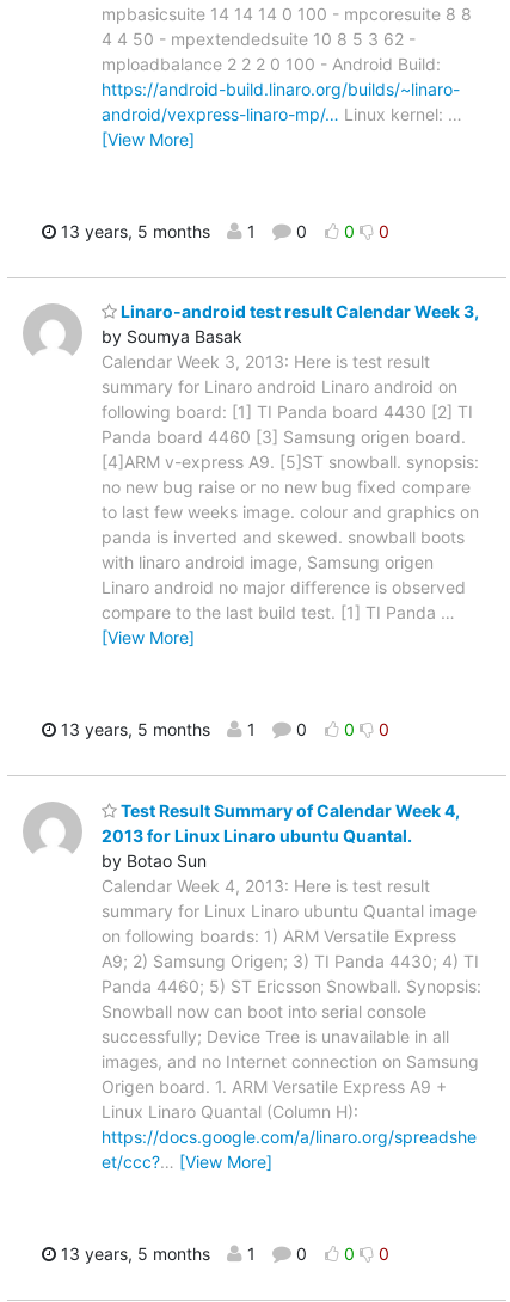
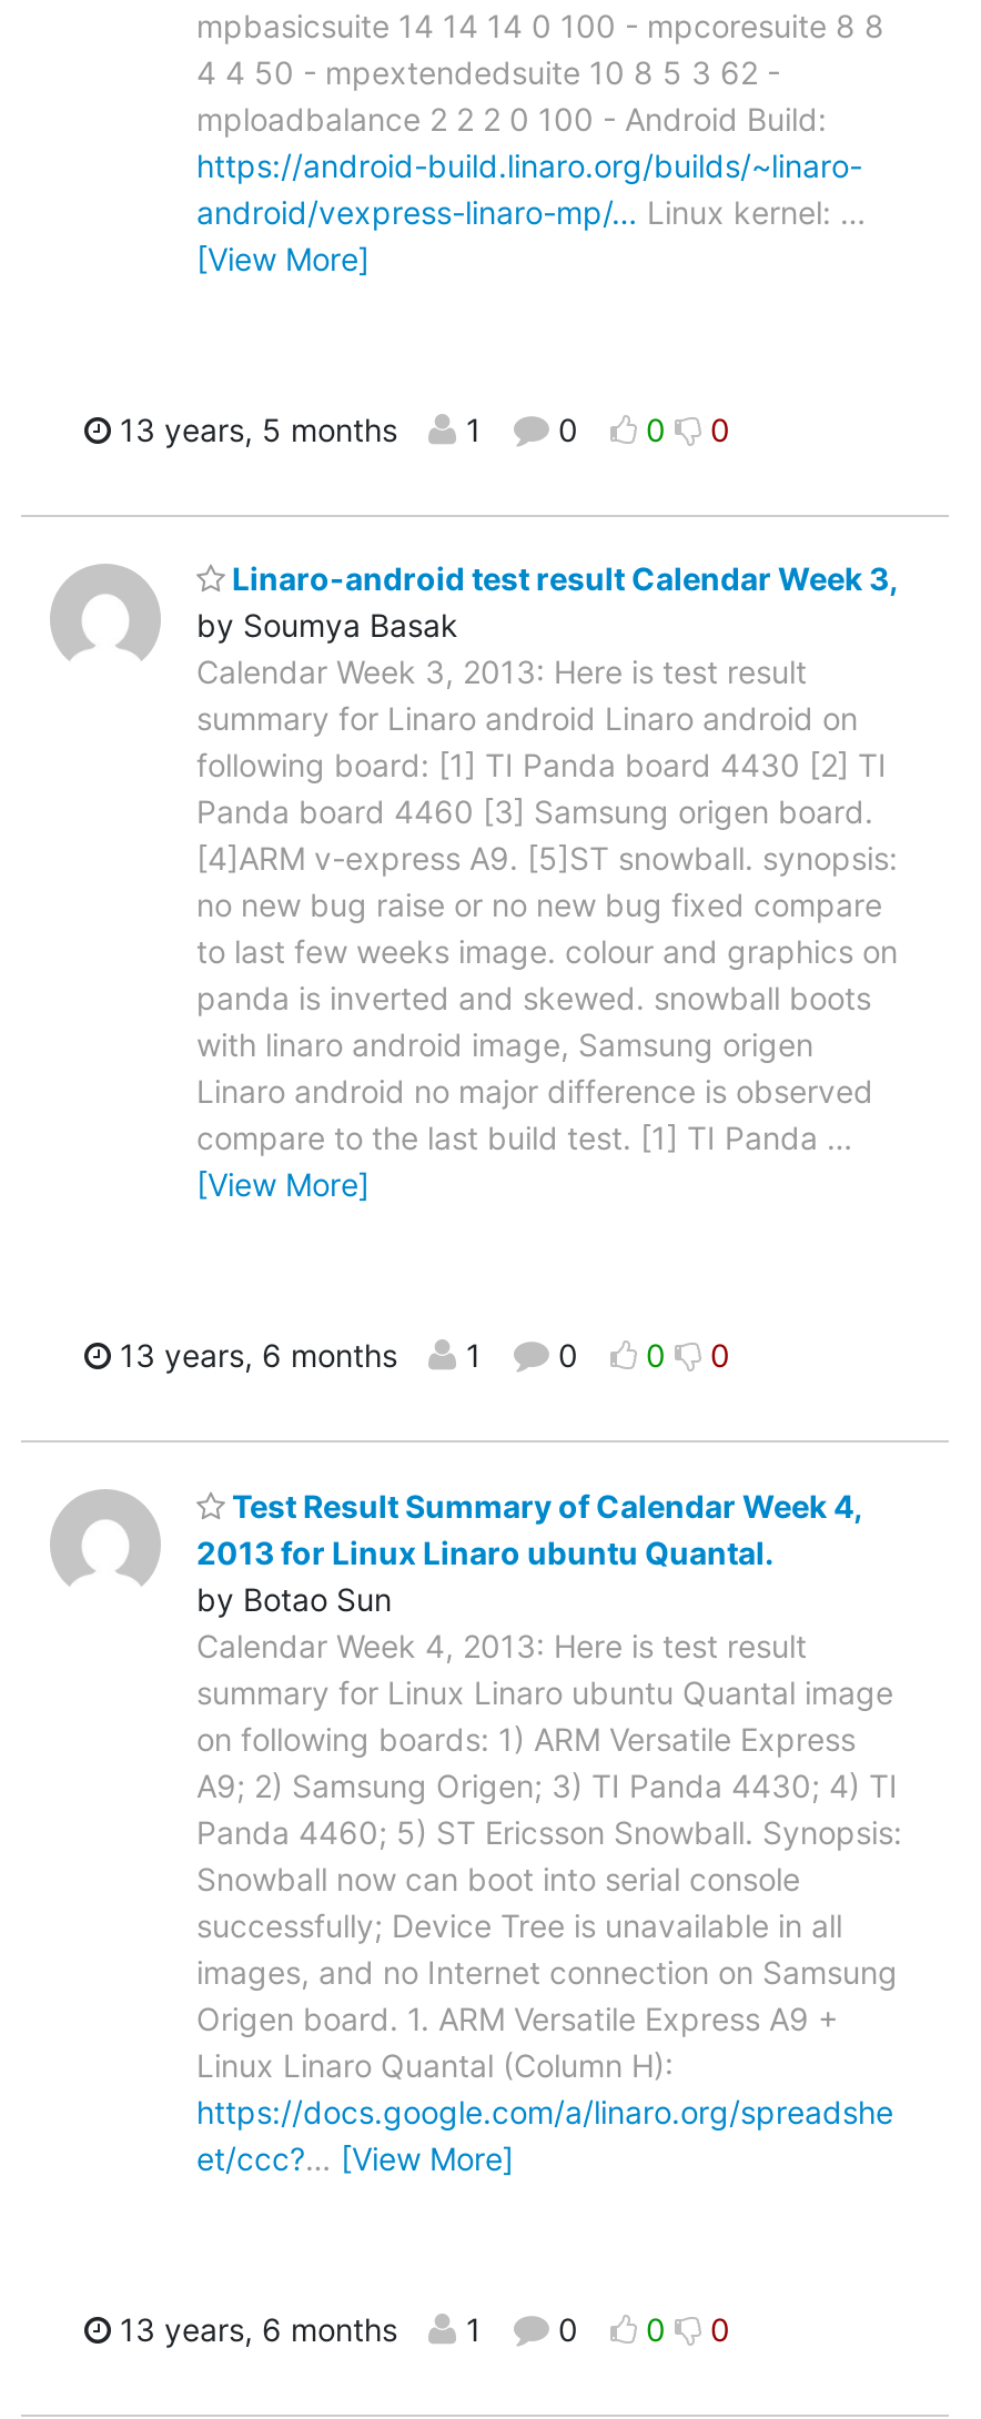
[56,719,389,740] 13 years, 5 months 1 0 0 0 -> [111,1336,730,1374] 13 years, 6 months 1 0 0 0
[56,1243,389,1263] 13 years, 5 months 1 0 0 0 -> [111,2309,730,2347] 13 years, 6 months 1 0 0 0

